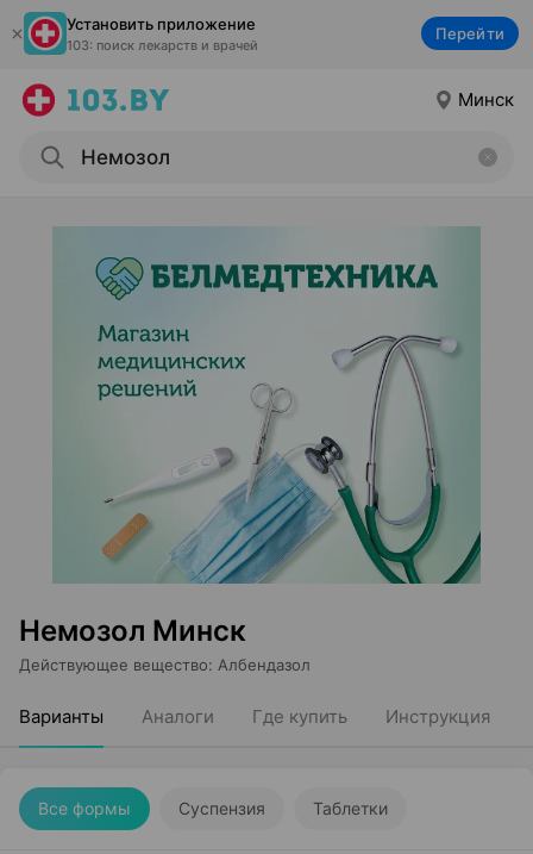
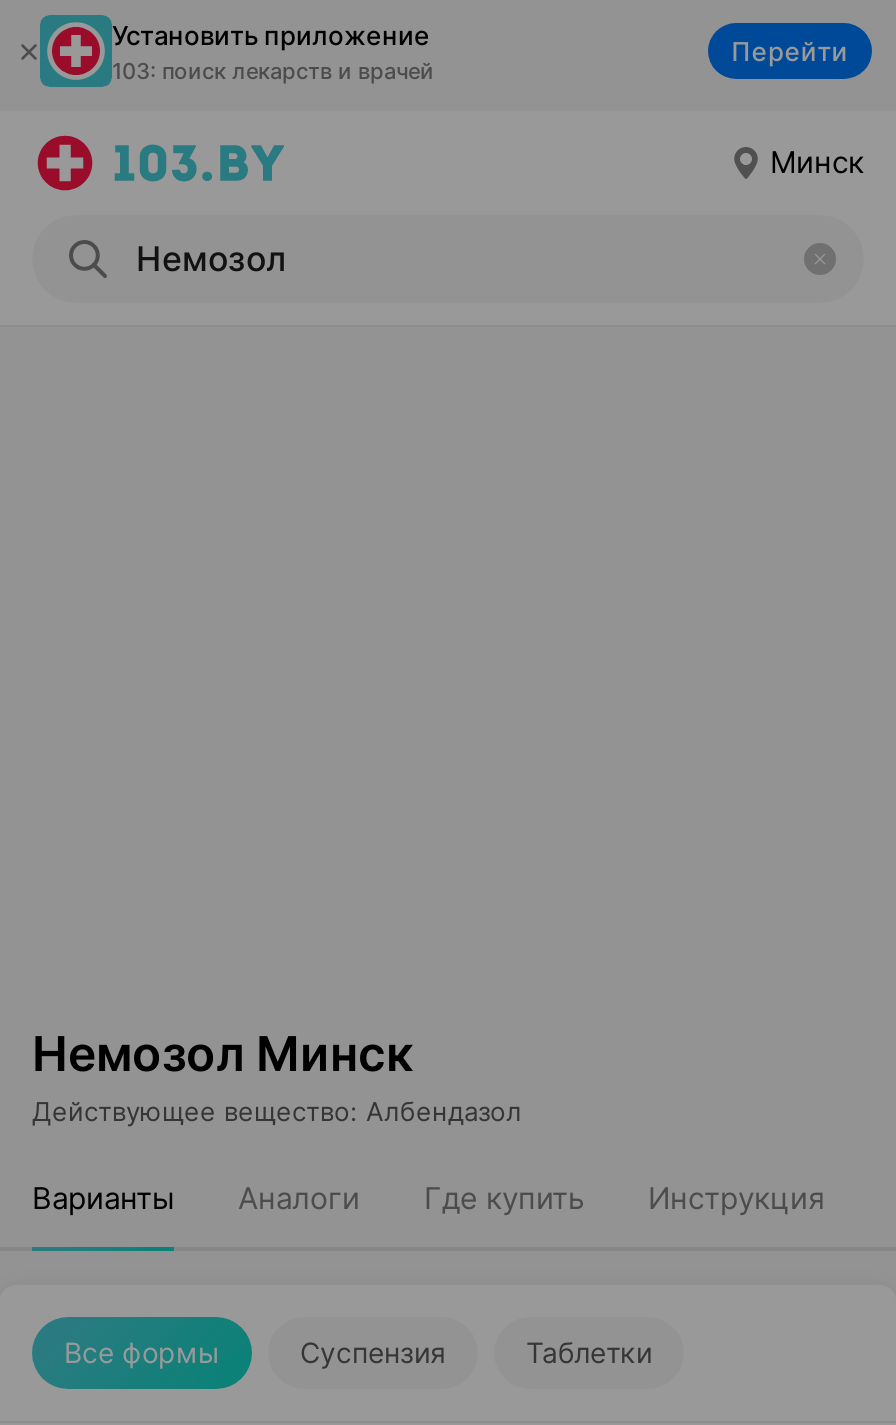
[52,226,482,585] [image] -> none

